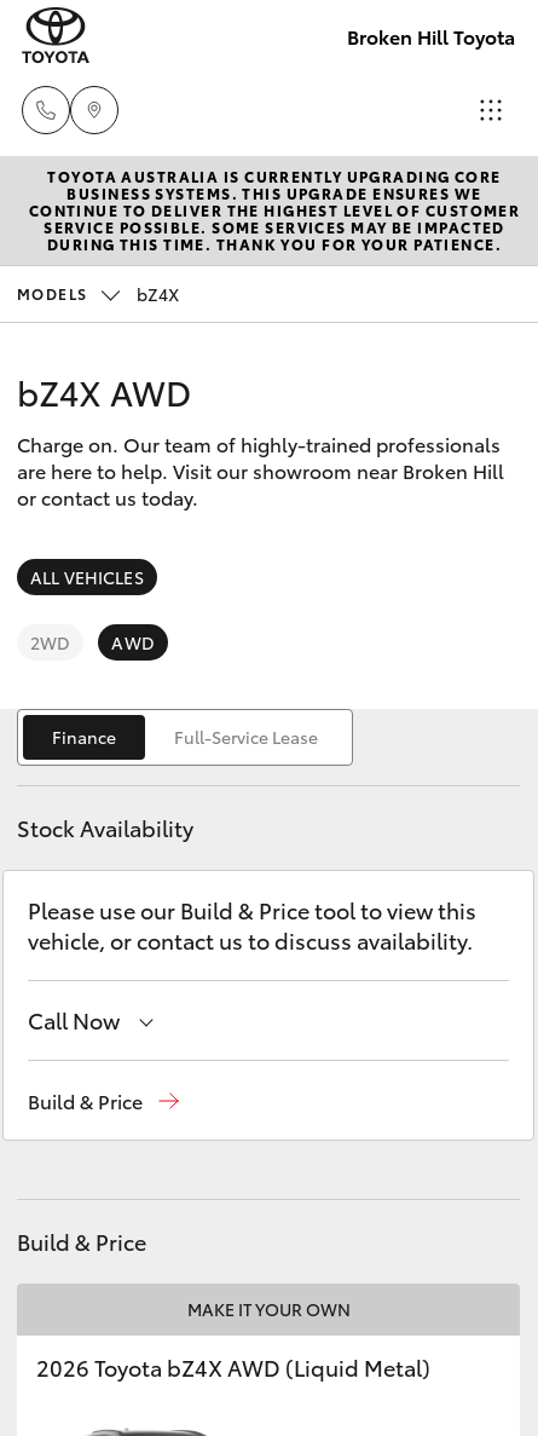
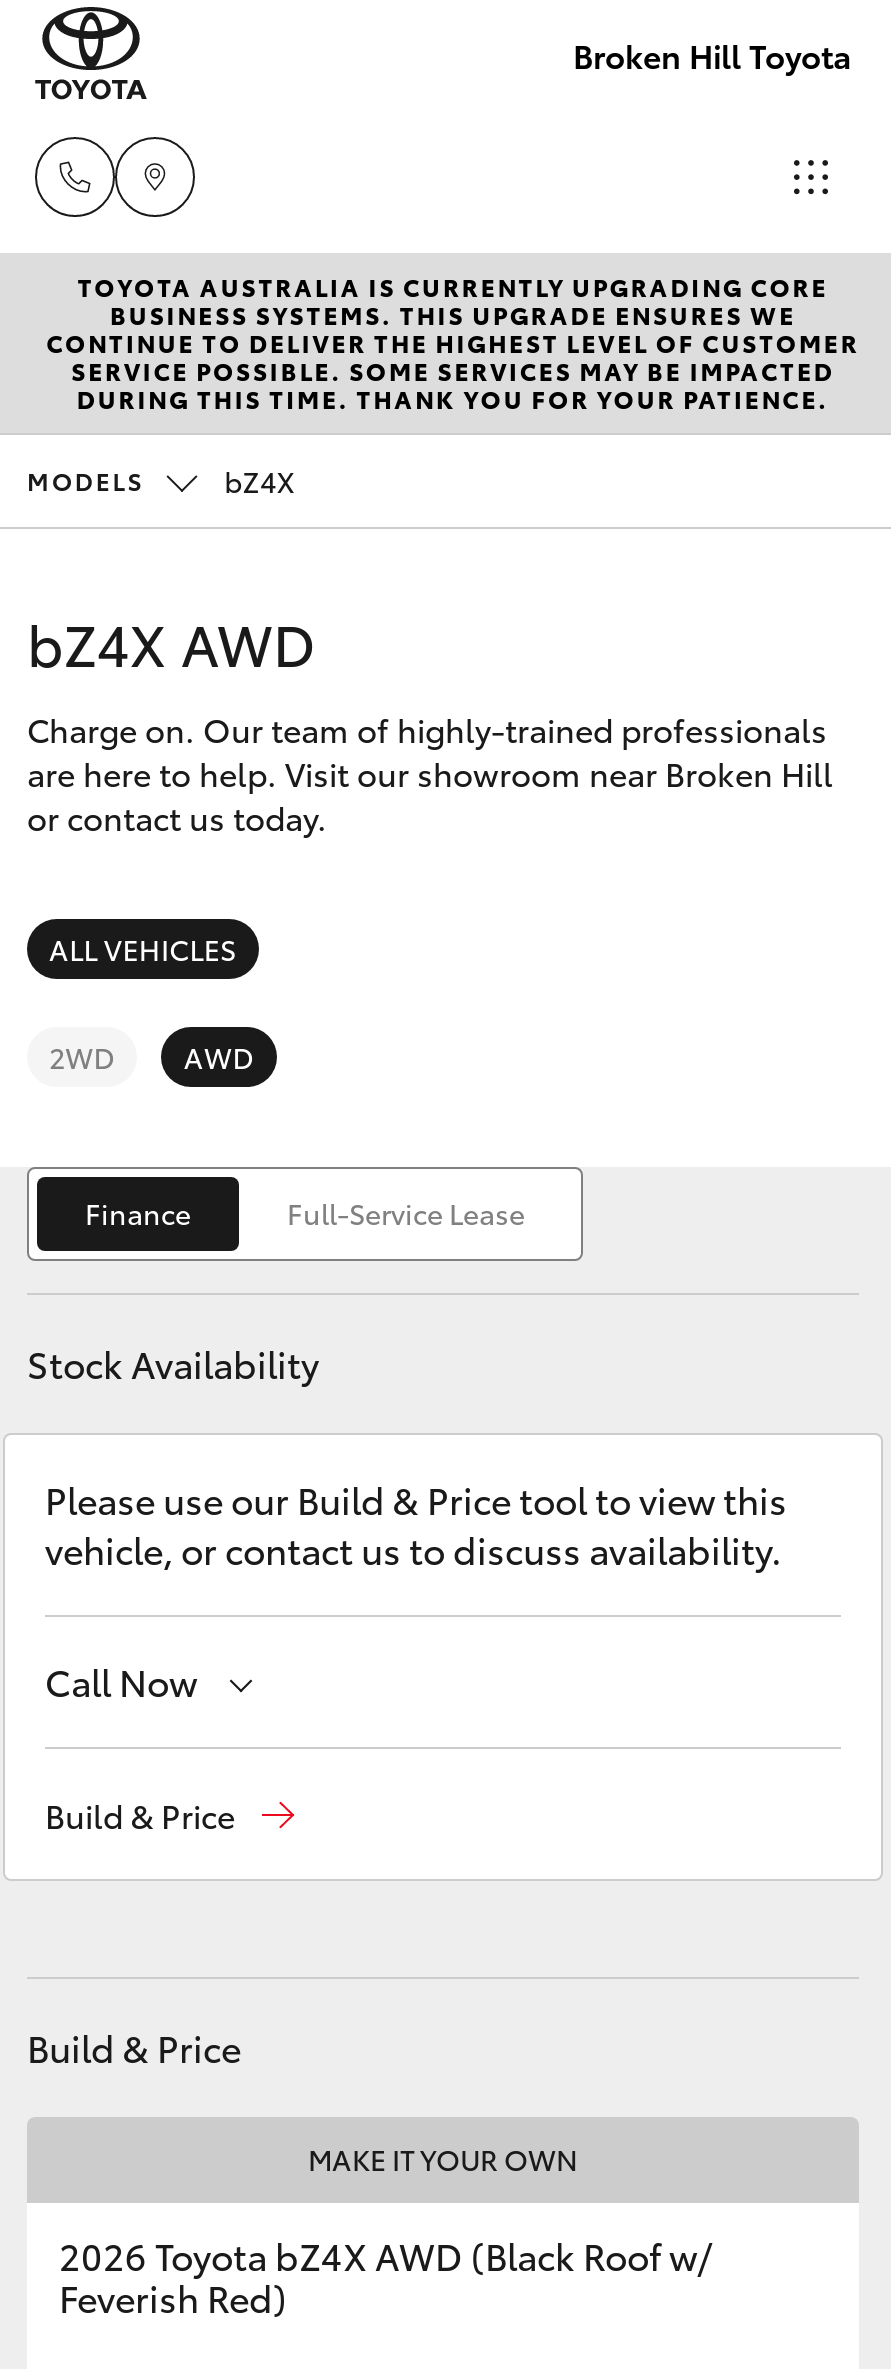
[36,1351,430,1383] 2026 Toyota bZ4X AWD (Liquid Metal) -> [59,2229,713,2323] 2026 Toyota bZ4X AWD (Black Roof w/ | Feverish Red)

